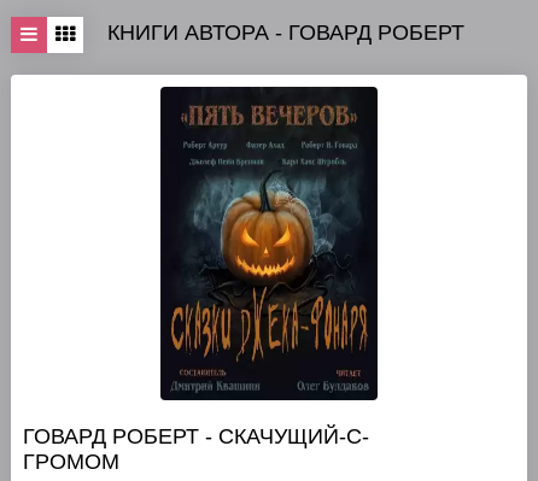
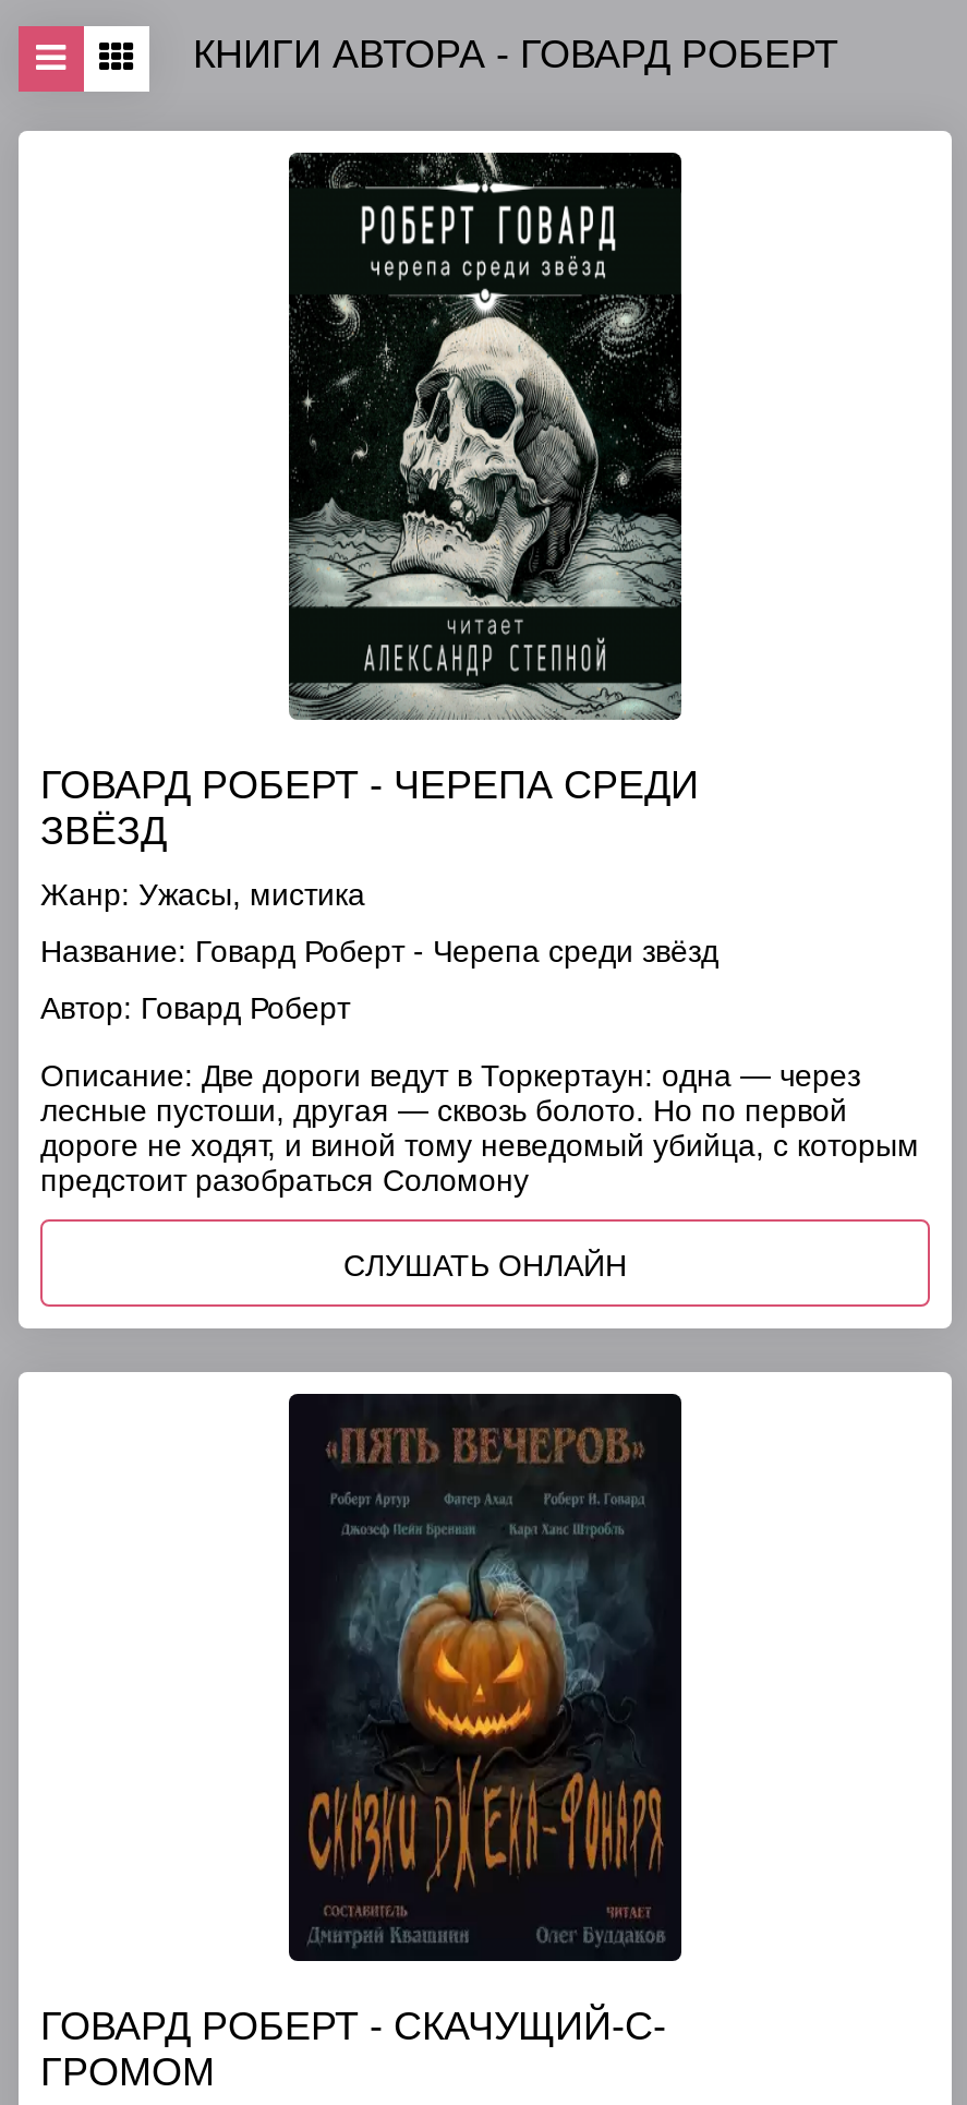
none -> [40,155,919,1283] [image] | ГОВАРД РОБЕРТ - ЧЕРЕПА СРЕДИ | ЗВЁЗД | Жанр: Ужасы, мистика | Название: Говард Роберт - Черепа среди звёзд | Автор: Говард Роберт | Описание: Две дороги ведут в Торкертаун: одна — через | лесные пустоши, другая — сквозь болото. Но по первой | дороге не ходят, и виной тому неведомый убийца, с которым | предстоит разобраться Соломону | СЛУШАТЬ ОНЛАЙН

